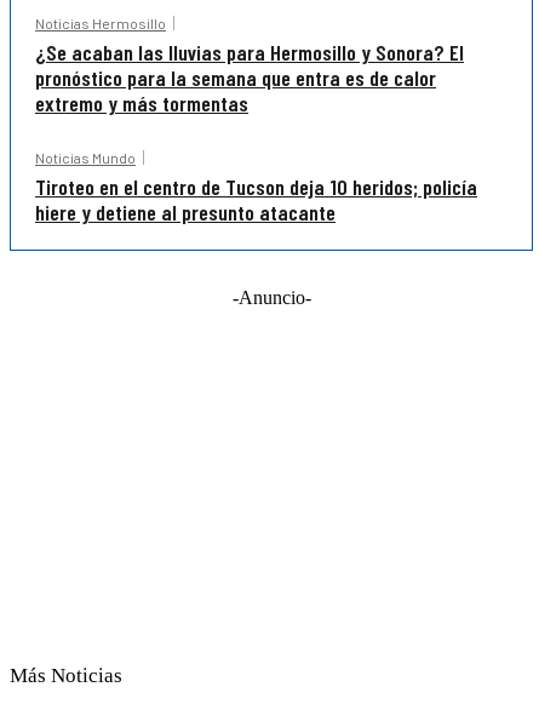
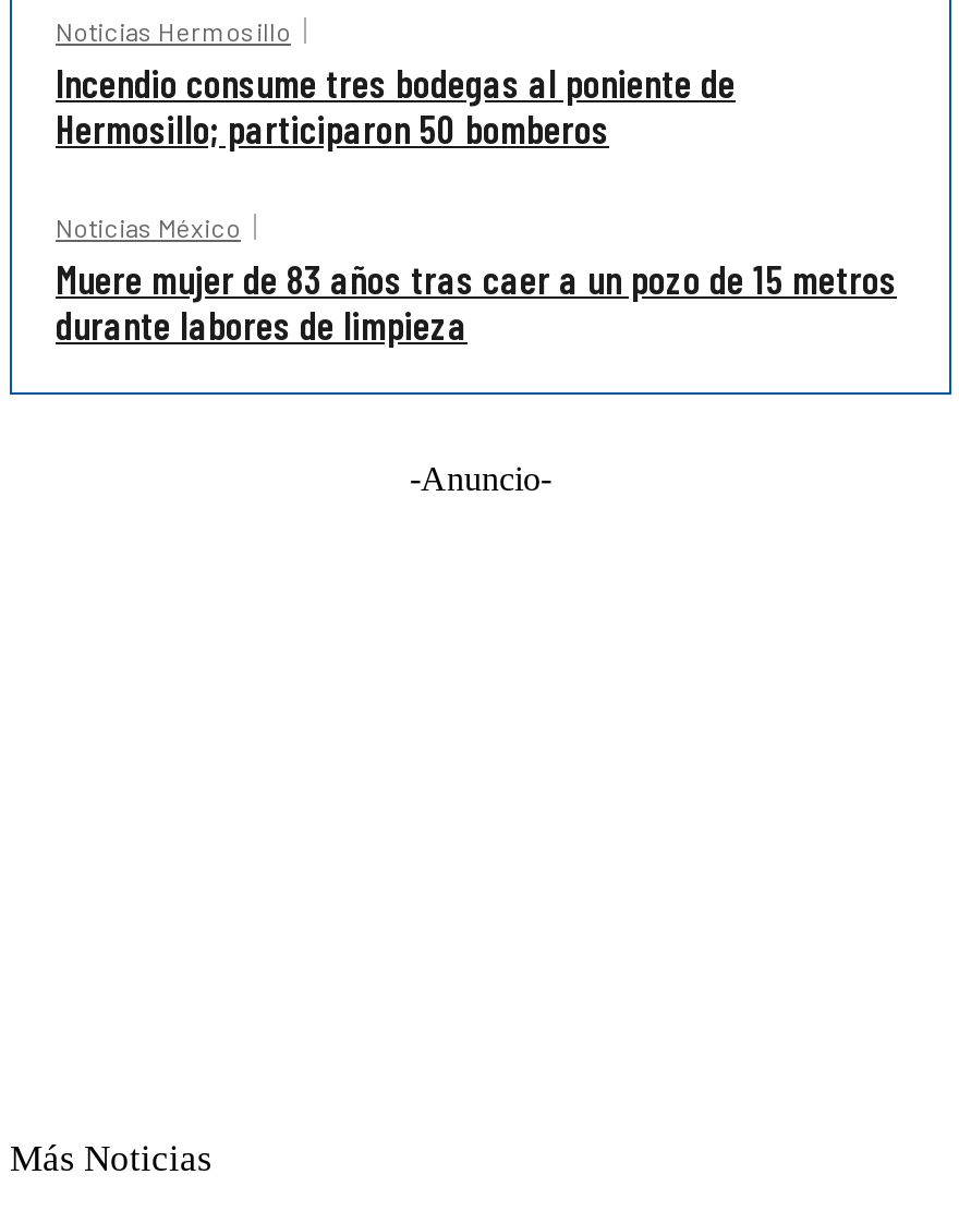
[35,39,464,116] ¿Se acaban las lluvias para Hermosillo y Sonora? El | pronóstico para la semana que entra es de calor | extremo y más tormentas -> [56,59,736,153] Incendio consume tres bodegas al poniente de | Hermosillo; participaron 50 bomberos
[35,149,477,225] Noticias Mundo | Tiroteo en el centro de Tucson deja 10 heridos; policía | hiere y detiene al presunto atacante -> [56,212,897,349] Noticias México | Muere mujer de 83 años tras caer a un pozo de 15 metros | durante labores de limpieza

